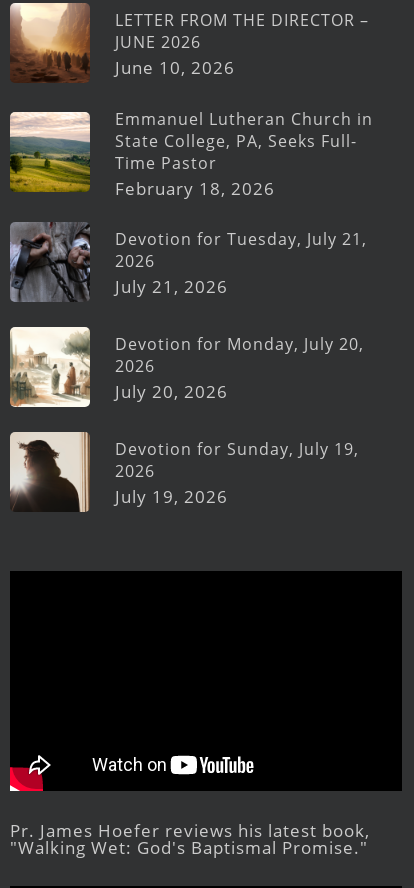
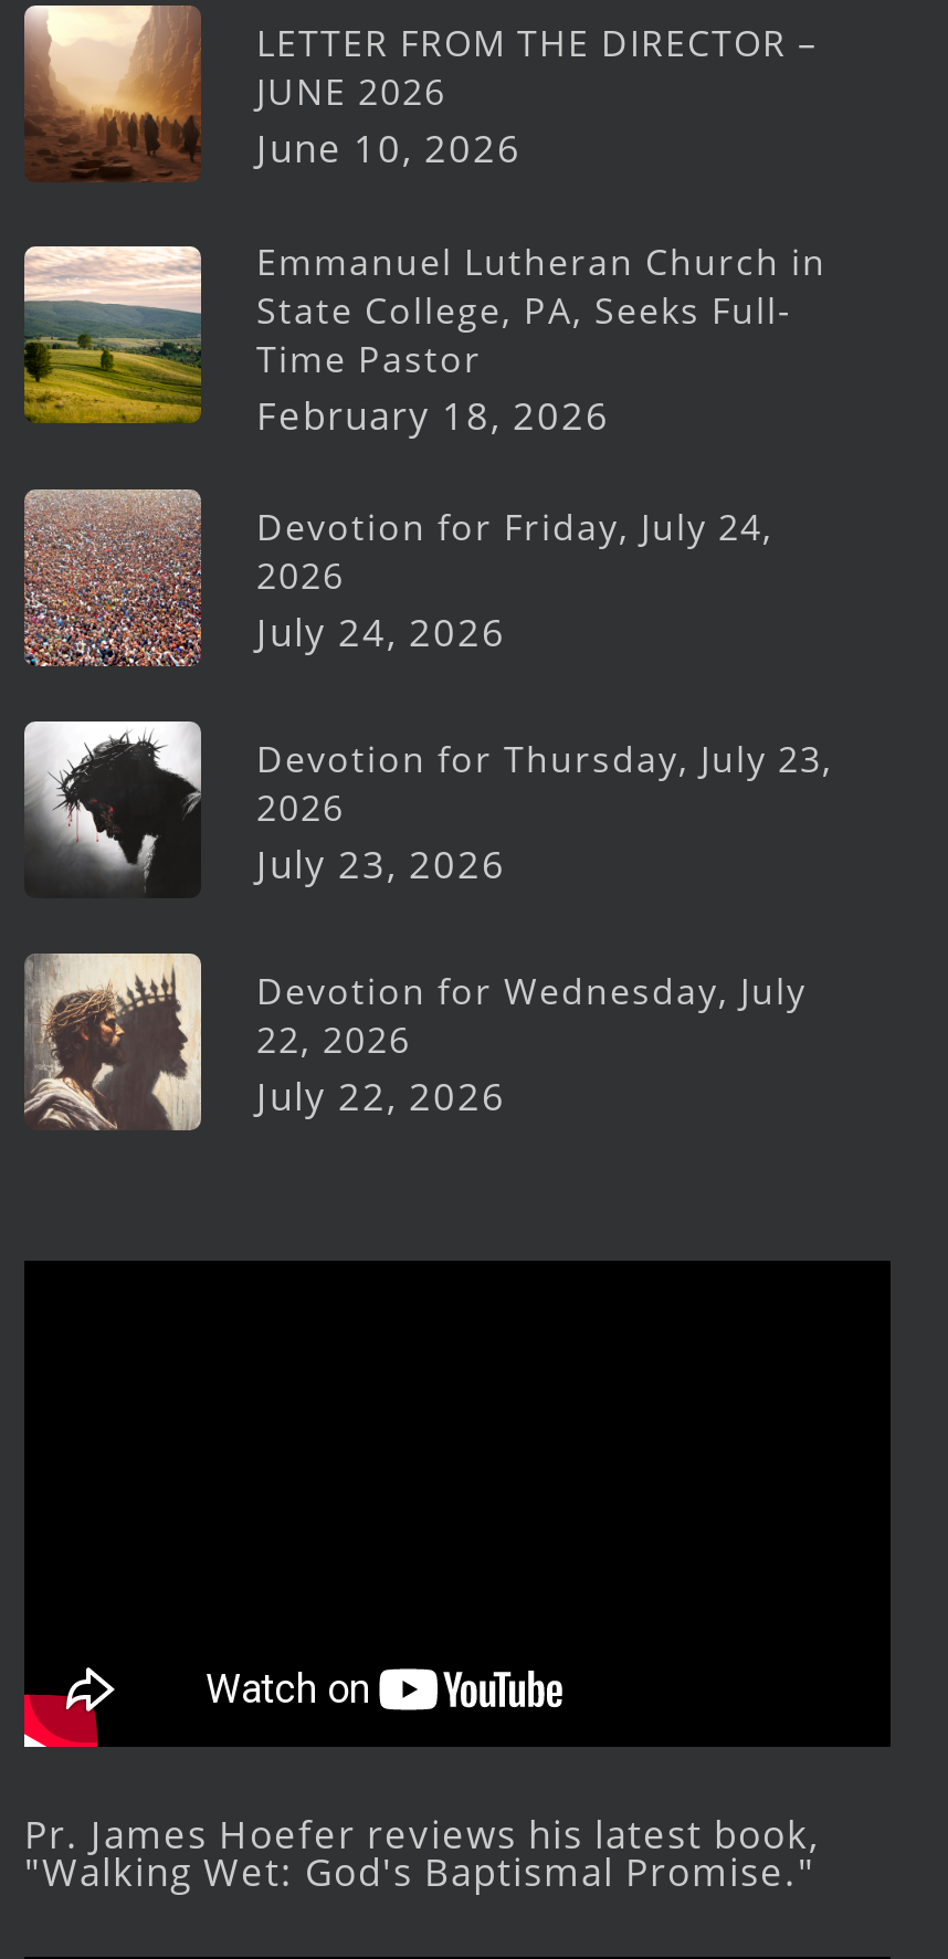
[10,222,367,302] [image] | Devotion for Tuesday, July 21, -> [24,487,773,666] [image] | Devotion for Friday, July 24,
[115,275,228,298] July 21, 2026 -> [256,607,506,658] July 24, 2026
[9,329,364,408] [image] | Devotion for Monday, July 20, -> [24,724,833,898] [image] | Devotion for Thursday, July 23,
[115,380,228,403] July 20, 2026 -> [256,840,506,890] July 23, 2026
[9,432,359,512] [image] | Devotion for Sunday, July 19, | 2026 | July 19, 2026 -> [24,954,807,1133] [image] | Devotion for Wednesday, July | 22, 2026 | July 22, 2026

